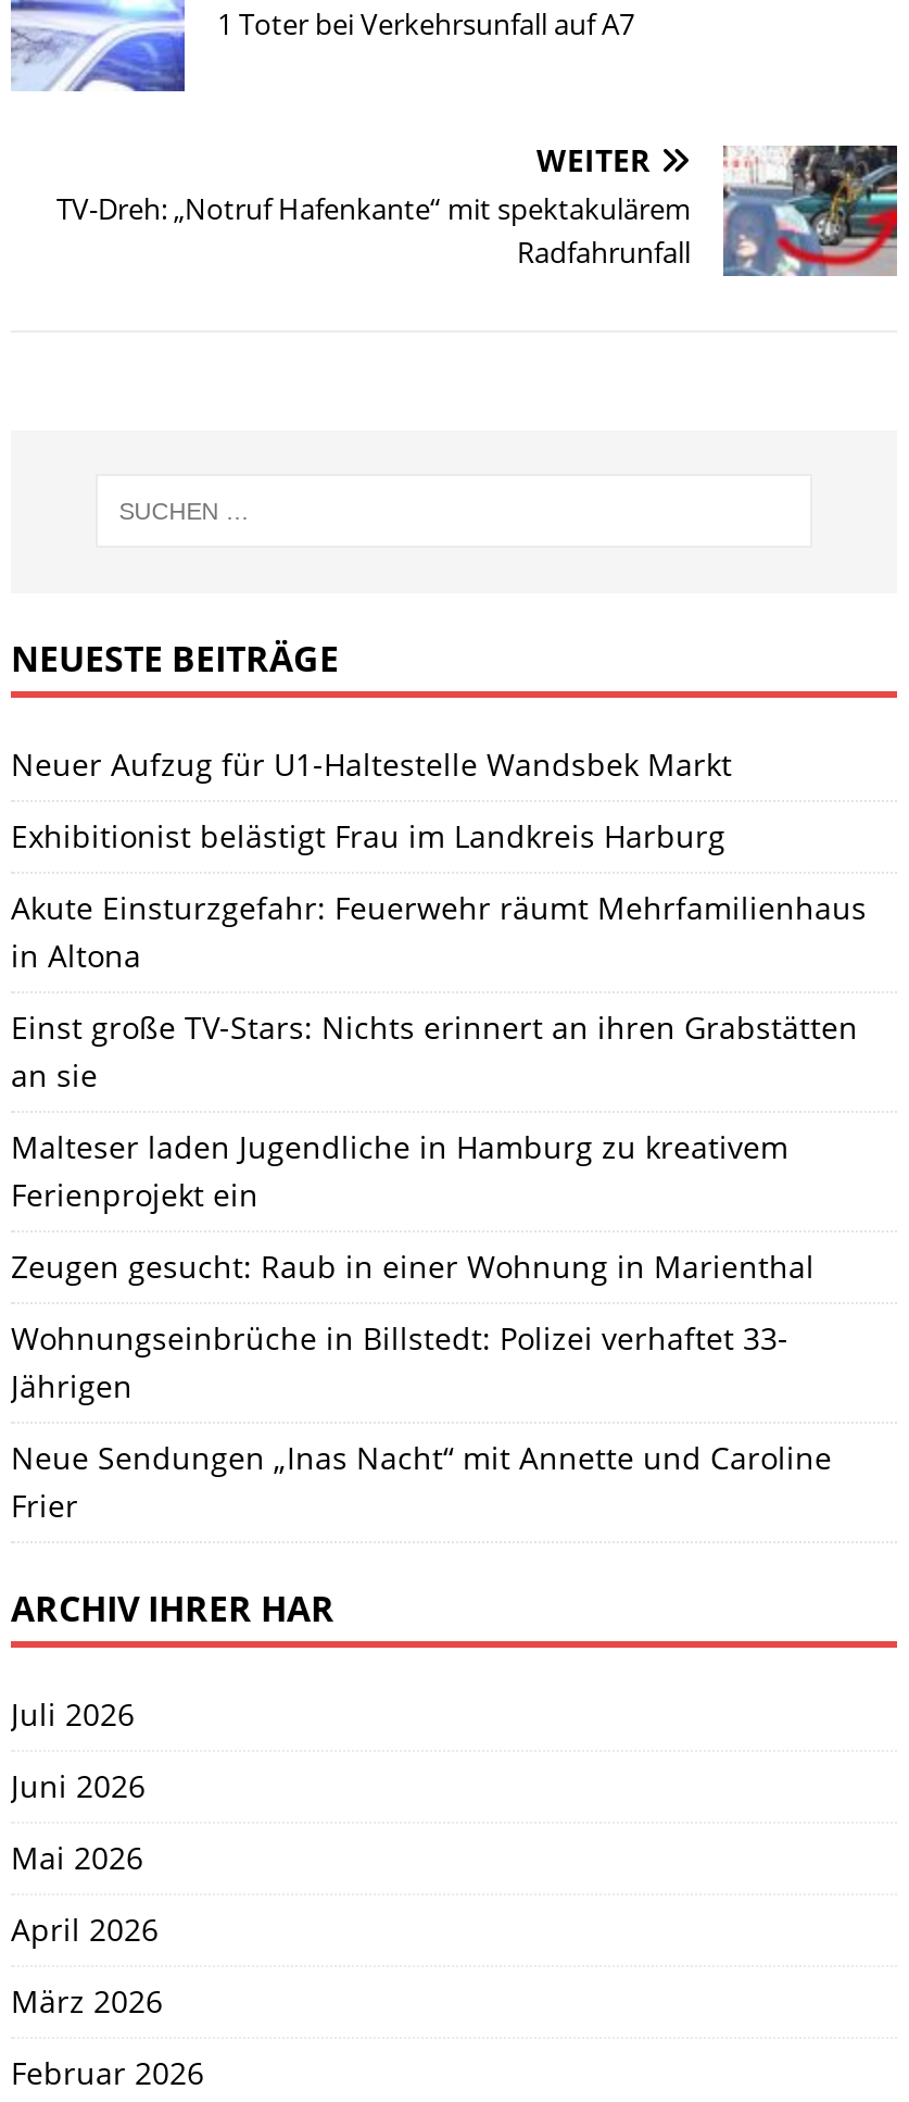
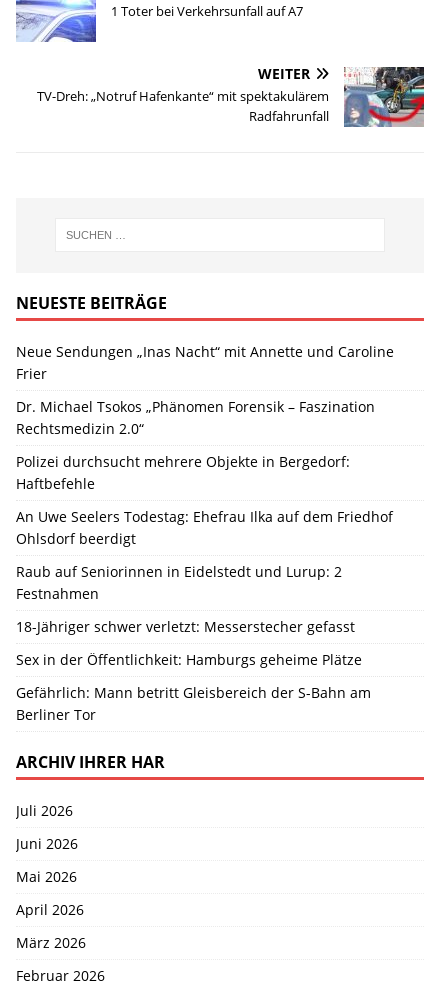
[11,743,867,1406] Neuer Aufzug für U1-Haltestelle Wandsbek Markt | Exhibitionist belästigt Frau im Landkreis Harburg | Akute Einsturzgefahr: Feuerwehr räumt Mehrfamilienhaus | in Altona | Einst große TV-Stars: Nichts erinnert an ihren Grabstätten | an sie | Malteser laden Jugendliche in Hamburg zu kreativem | Ferienprojekt ein | Zeugen gesucht: Raub in einer Wohnung in Marienthal | Wohnungseinbrüche in Billstedt: Polizei verhaftet 33- | Jährigen -> none
moved [11,1436,832,1525] -> [16,342,394,383]: Neue Sendungen „Inas Nacht“ mit Annette und Caroline | Frier
none -> [16,397,393,724] Dr. Michael Tsokos „Phänomen Forensik – Faszination | Rechtsmedizin 2.0“ | Polizei durchsucht mehrere Objekte in Bergedorf: | Haftbefehle | An Uwe Seelers Todestag: Ehefrau Ilka auf dem Friedhof | Ohlsdorf beerdigt | Raub auf Seniorinnen in Eidelstedt und Lurup: 2 | Festnahmen | 18-Jähriger schwer verletzt: Messerstecher gefasst | Sex in der Öffentlichkeit: Hamburgs geheime Plätze | Gefährlich: Mann betritt Gleisbereich der S-Bahn am | Berliner Tor

